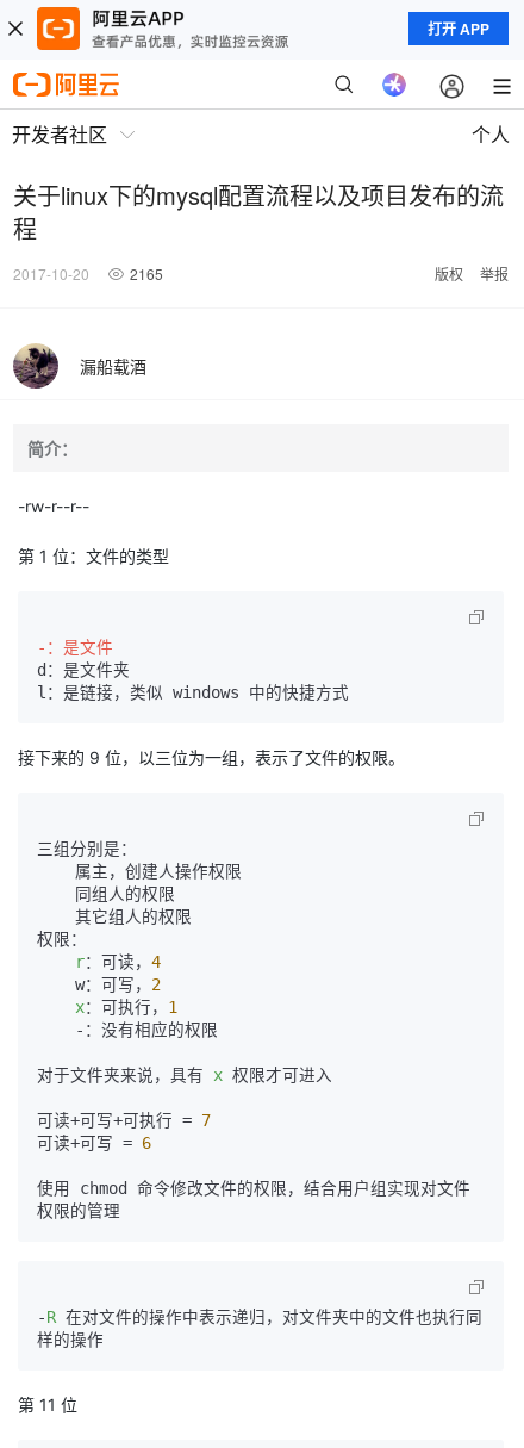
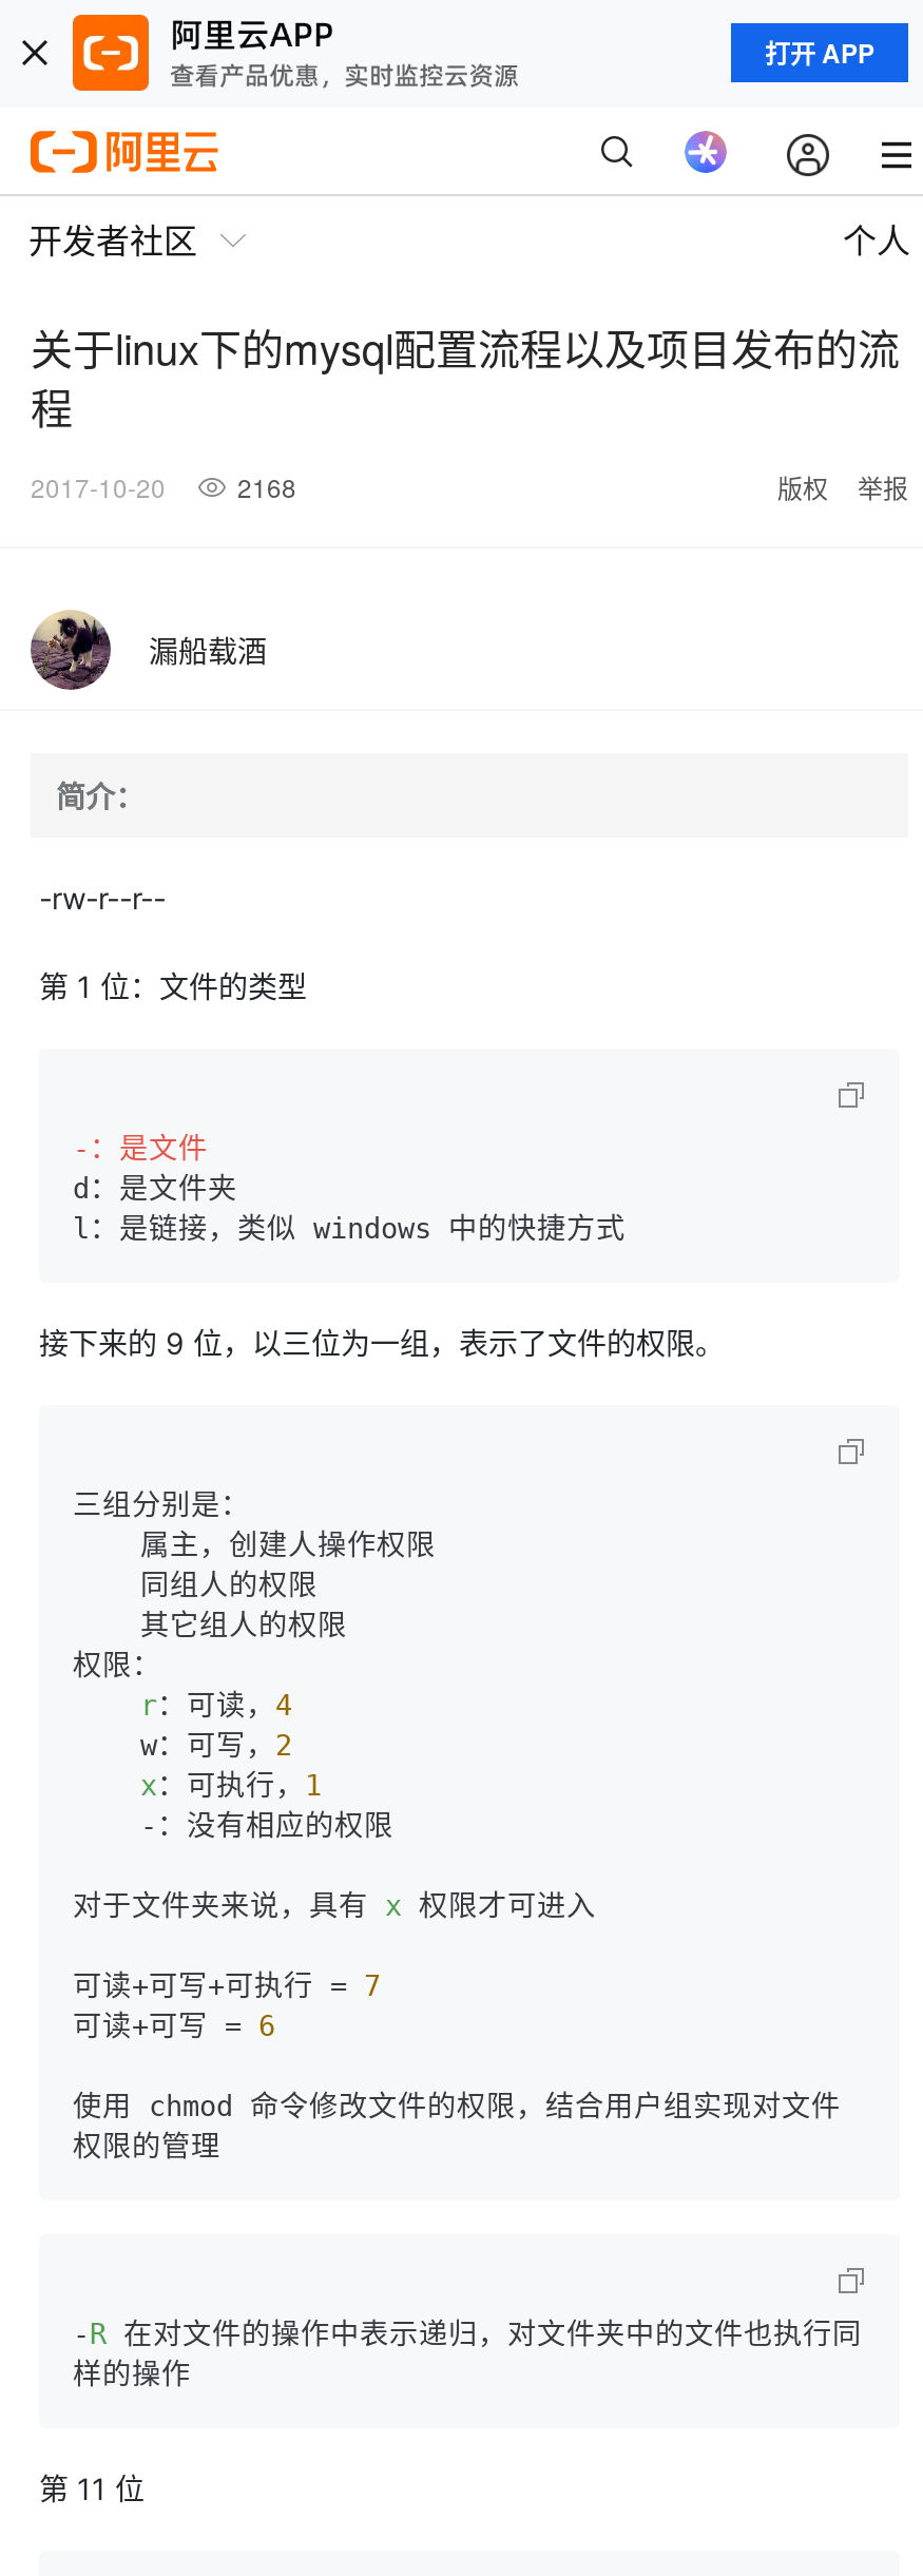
[13,263,163,284] 2017-10-20 2165 -> [31,468,296,504] 2017-10-20 2168

